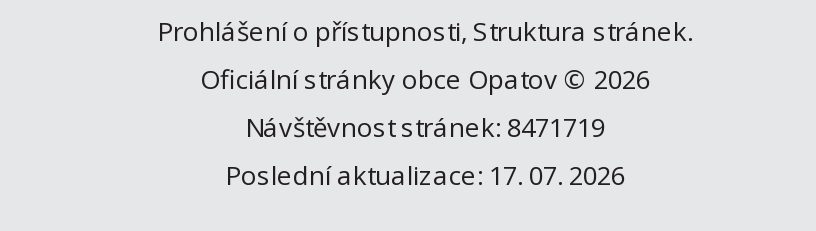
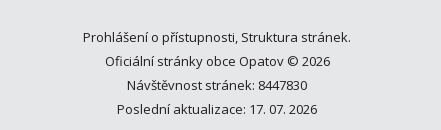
[245,108,605,144] Návštěvnost stránek: 8471719 -> [127,76,307,94] Návštěvnost stránek: 8447830

